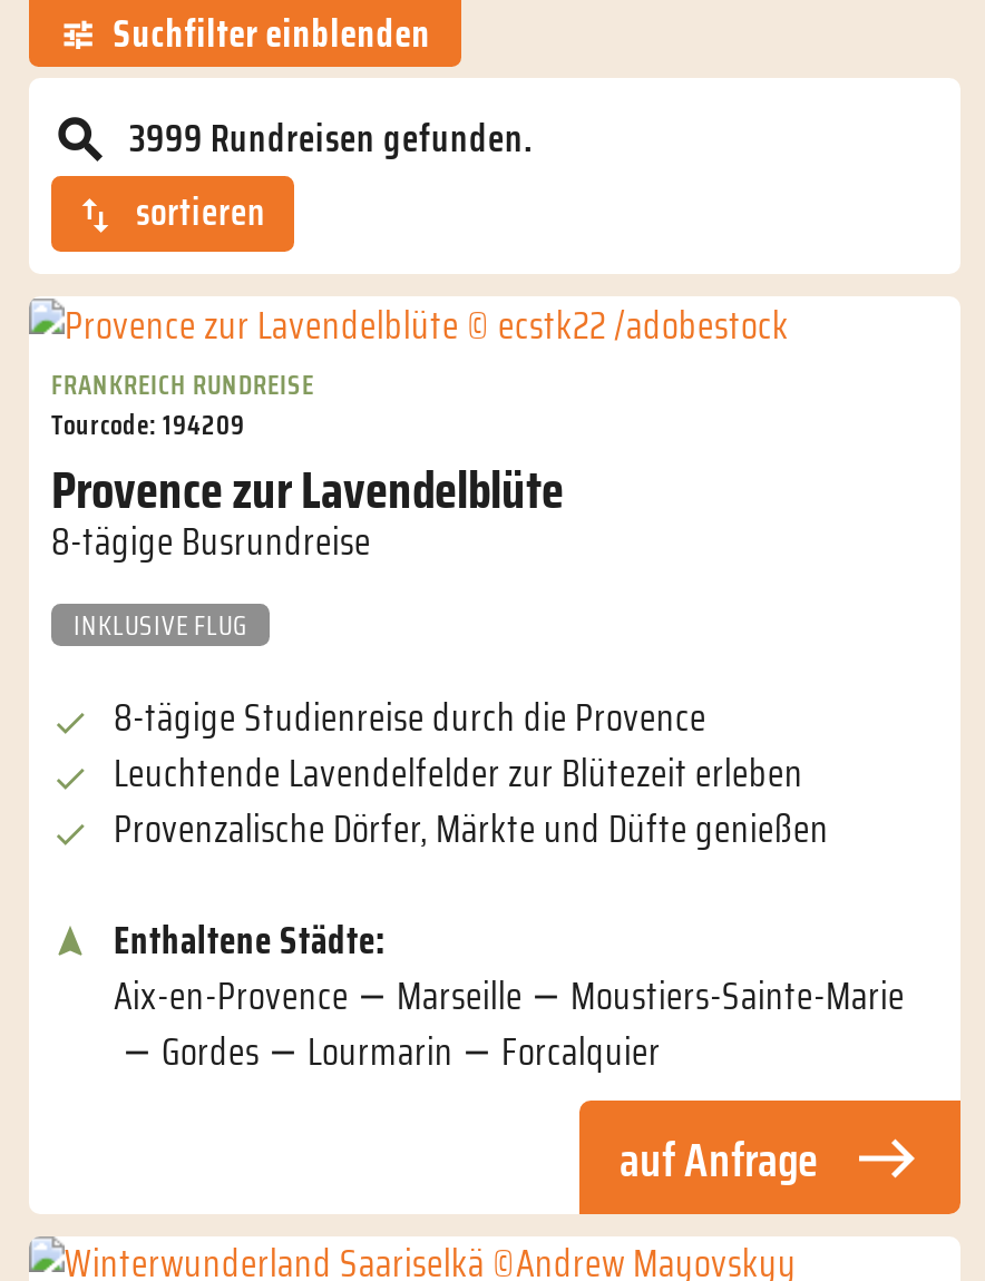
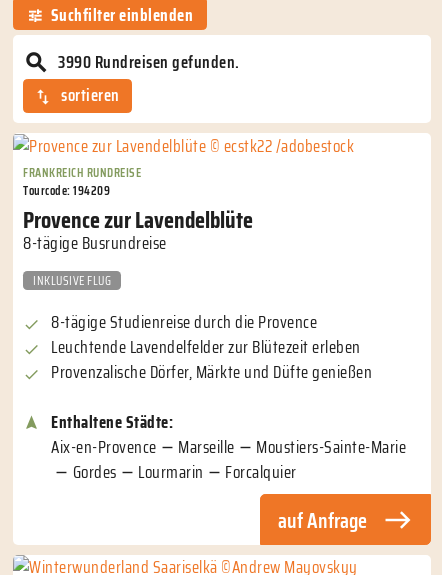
[121,109,534,167] 3999 Rundreisen gefunden. -> [54,49,239,75] 3990 Rundreisen gefunden.

